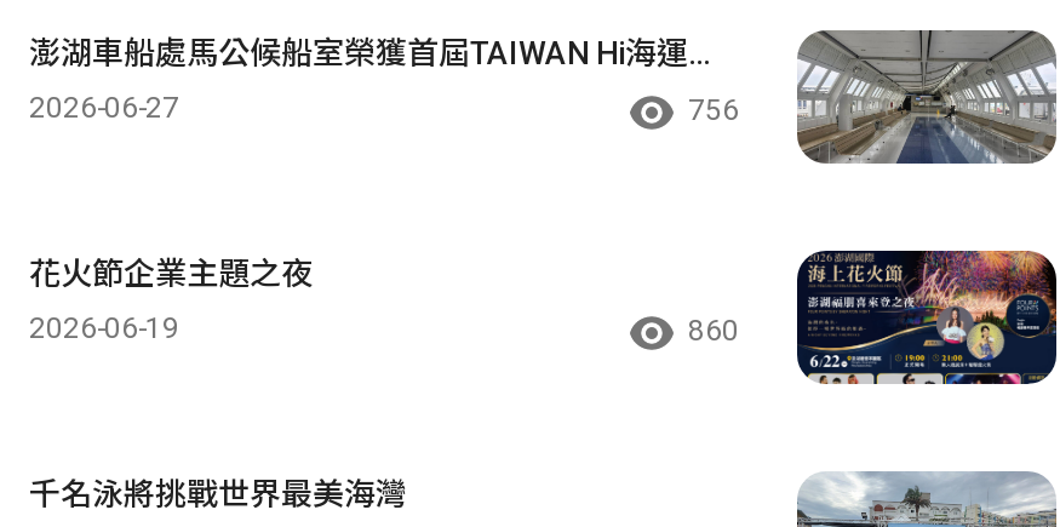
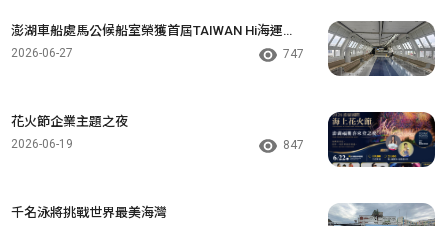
[688,94,739,128] 756 -> [283,47,304,61] 747
[688,315,739,349] 860 -> [283,138,304,152] 847

